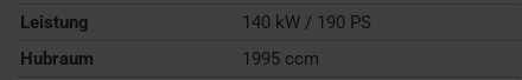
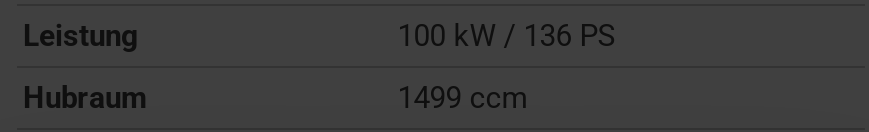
[242,12,372,33] 140 kW / 190 PS -> [397,19,615,55] 100 kW / 136 PS
[242,49,319,70] 1995 ccm -> [397,81,527,117] 1499 ccm

